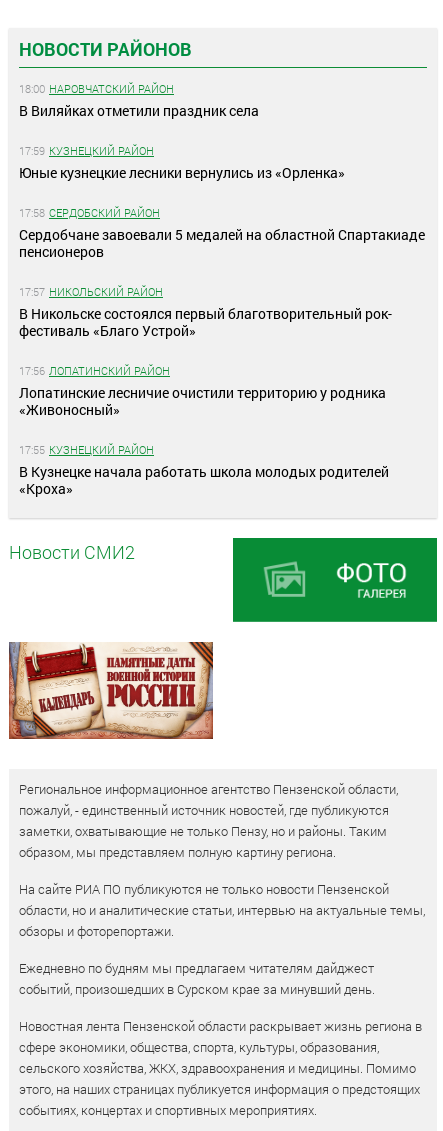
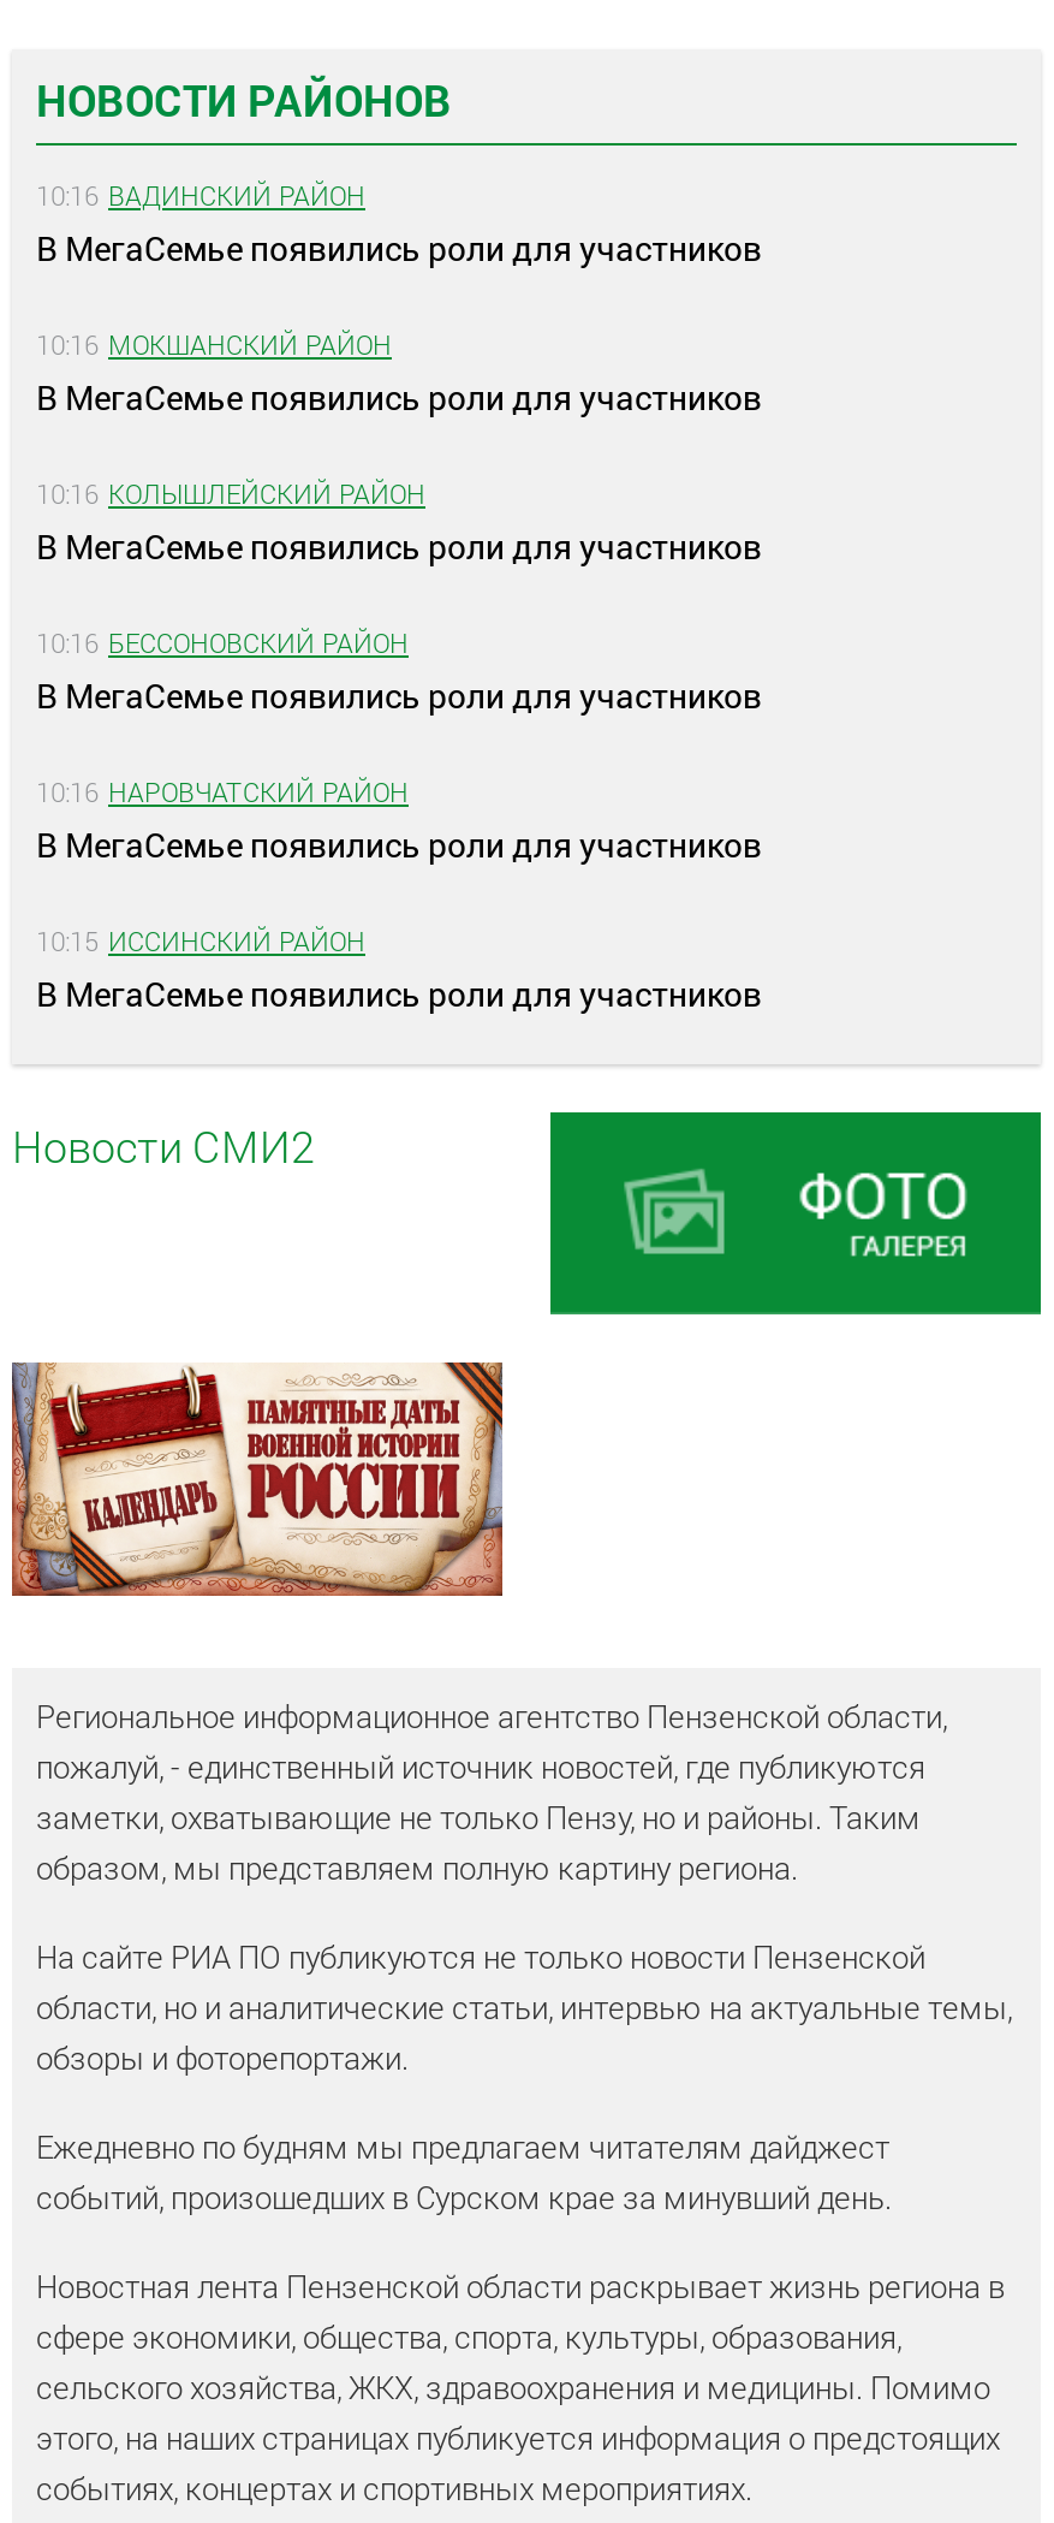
[19,81,259,120] 18:00 НАРОВЧАТСКИЙ РАЙОН | В Виляйках отметили праздник села -> [36,176,762,270] 10:16 ВАДИНСКИЙ РАЙОН | В МегаСемье появились роли для участников
[19,143,345,182] 17:59 КУЗНЕЦКИЙ РАЙОН | Юные кузнецкие лесники вернулись из «Орленка» -> [36,325,762,419] 10:16 МОКШАНСКИЙ РАЙОН | В МегаСемье появились роли для участников
[19,205,425,261] 17:58 СЕРДОБСКИЙ РАЙОН | Сердобчане завоевали 5 медалей на областной Спартакиаде | пенсионеров -> [36,474,762,568] 10:16 КОЛЫШЛЕЙСКИЙ РАЙОН | В МегаСемье появились роли для участников
[19,284,392,340] 17:57 НИКОЛЬСКИЙ РАЙОН | В Никольске состоялся первый благотворительный рок- | фестиваль «Благо Устрой» -> [36,623,762,717] 10:16 БЕССОНОВСКИЙ РАЙОН | В МегаСемье появились роли для участников
[19,363,386,419] 17:56 ЛОПАТИНСКИЙ РАЙОН | Лопатинские лесничие очистили территорию у родника | «Живоносный» -> [36,772,762,866] 10:16 НАРОВЧАТСКИЙ РАЙОН | В МегаСемье появились роли для участников
[19,442,389,498] 17:55 КУЗНЕЦКИЙ РАЙОН | В Кузнецке начала работать школа молодых родителей | «Кроха» -> [36,921,762,1015] 10:15 ИССИНСКИЙ РАЙОН | В МегаСемье появились роли для участников

